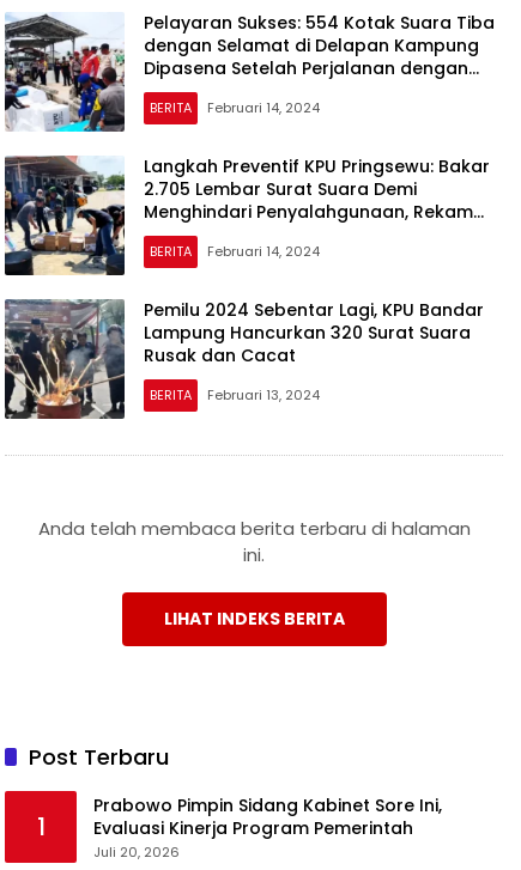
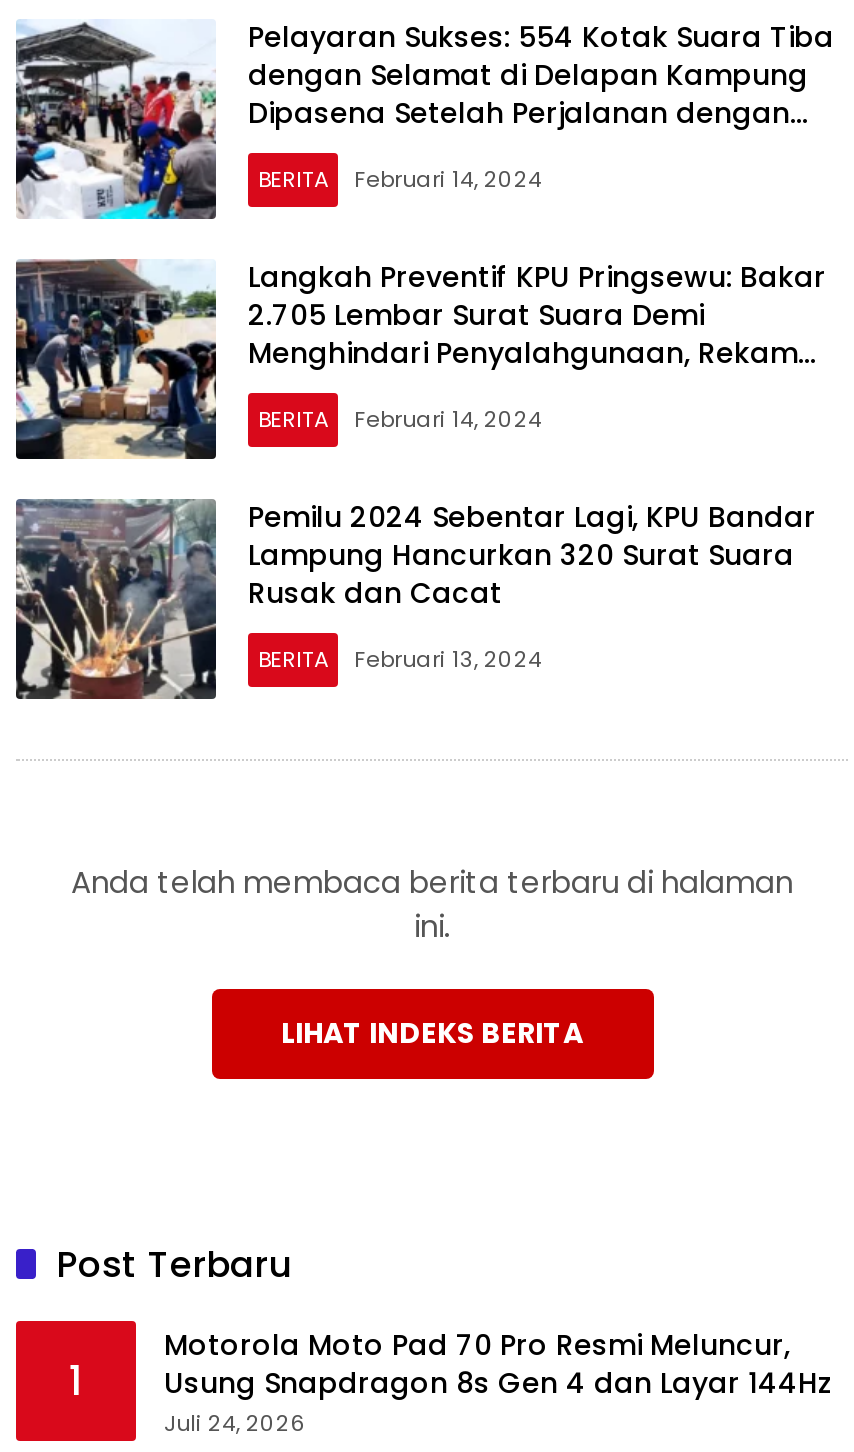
[93,793,442,861] Prabowo Pimpin Sidang Kabinet Sore Ini, | Evaluasi Kinerja Program Pemerintah | Juli 20, 2026 -> [164,1324,832,1438] Motorola Moto Pad 70 Pro Resmi Meluncur, | Usung Snapdragon 8s Gen 4 dan Layar 144Hz | Juli 24, 2026

